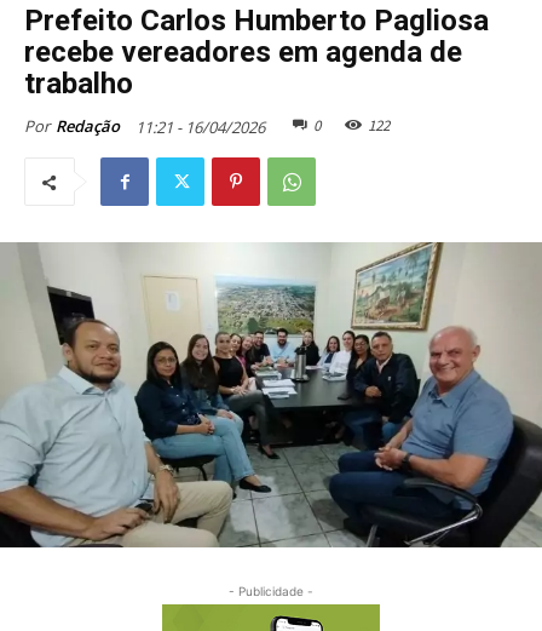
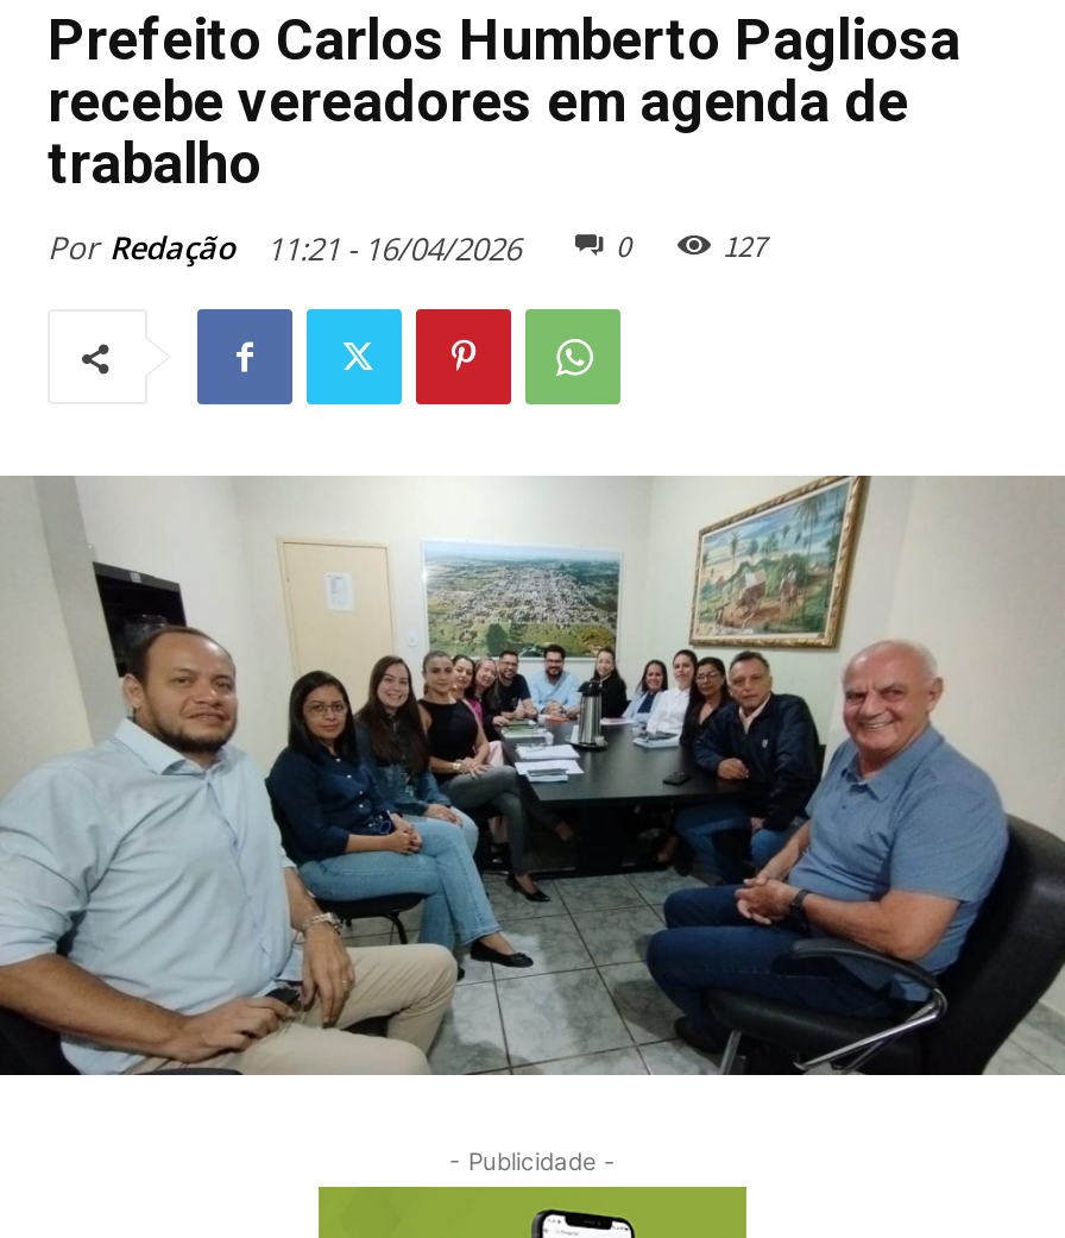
[368,115,390,135] 122 -> [723,225,765,266] 127

